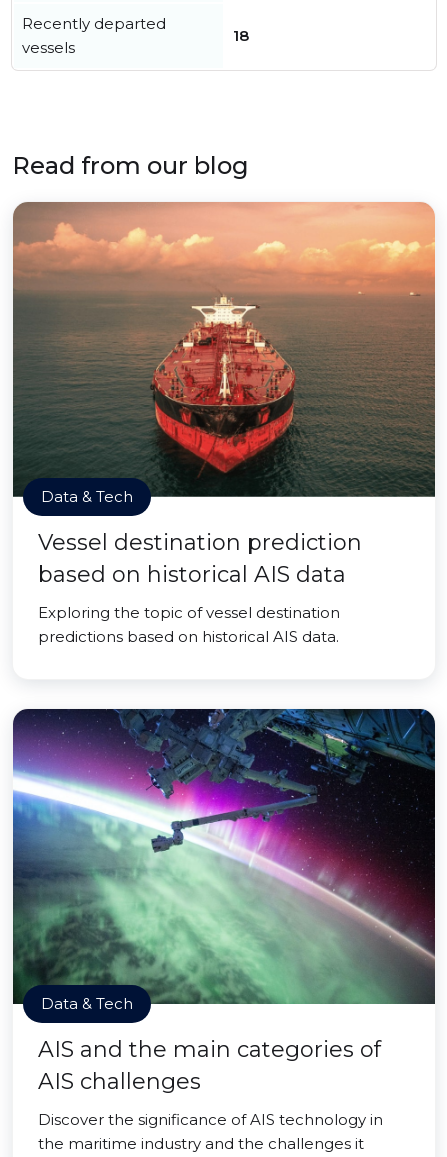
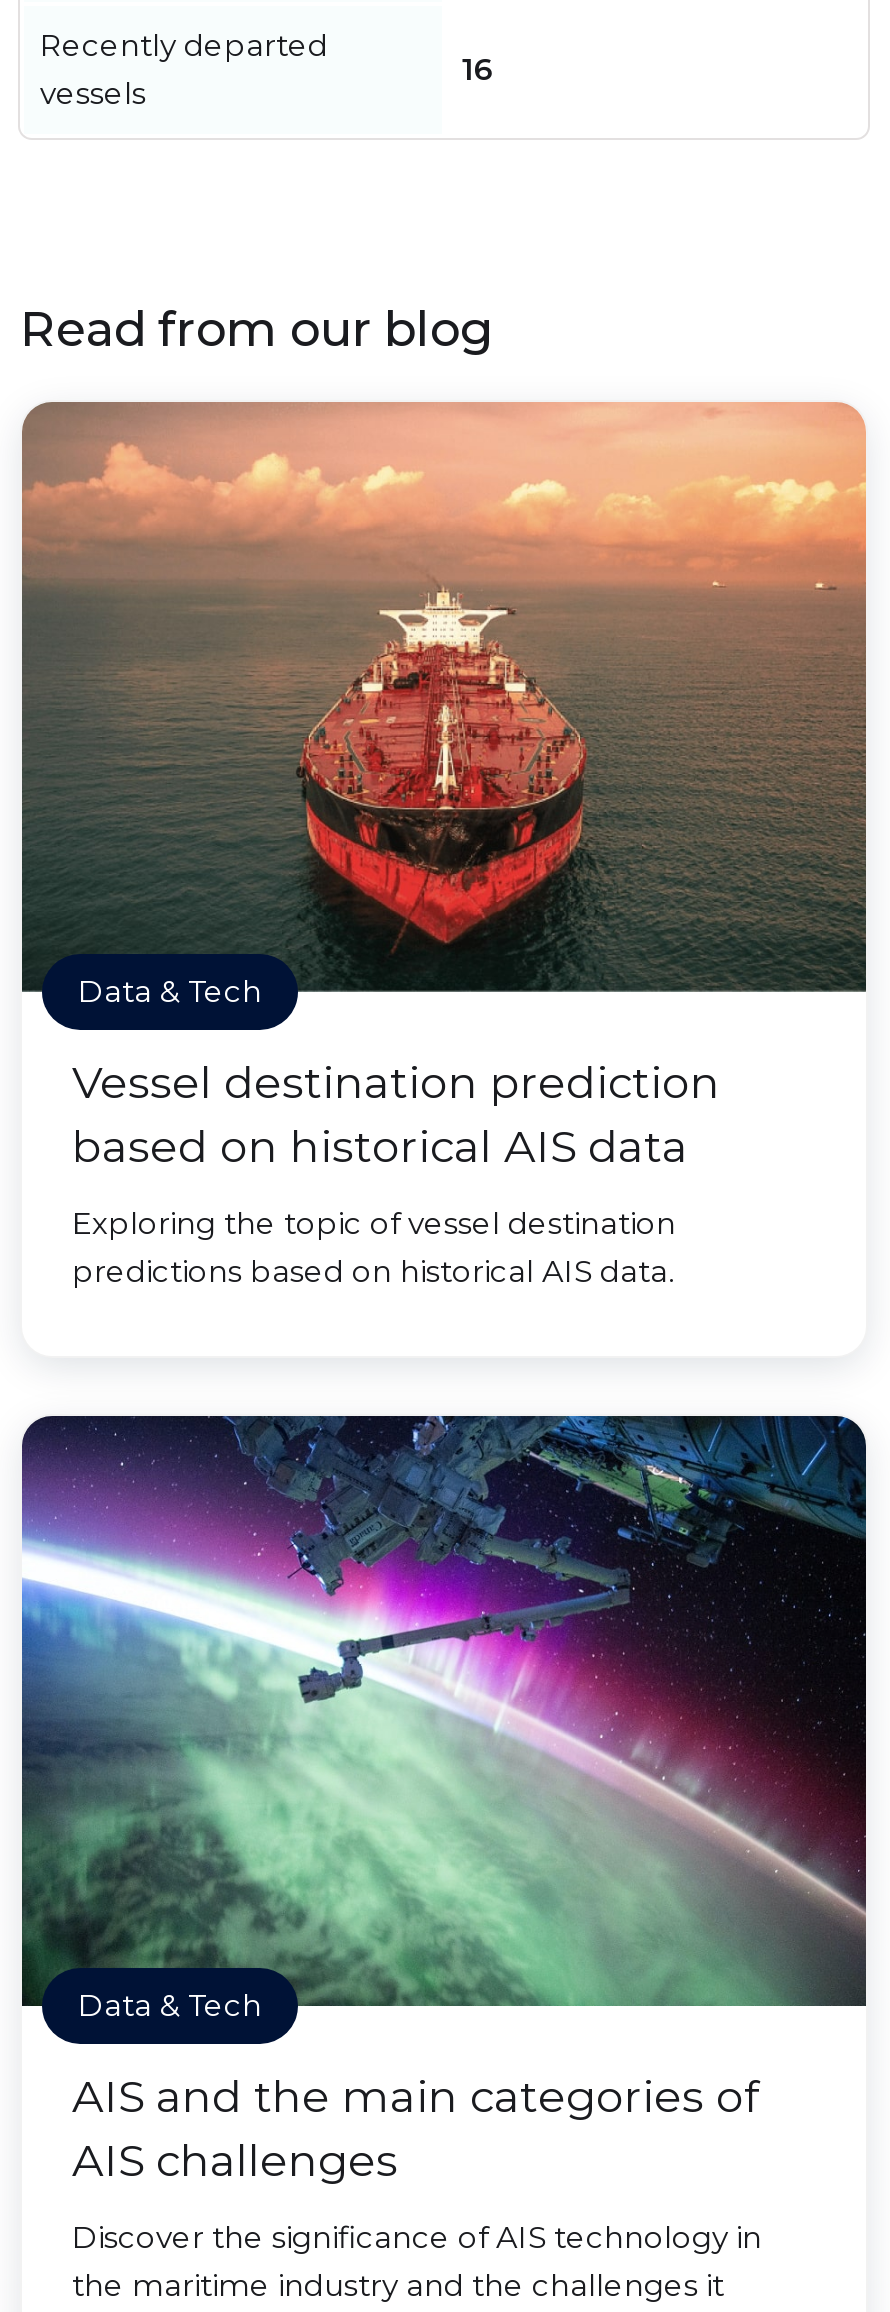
[233,26,249,45] 18 -> [462,50,494,88] 16

